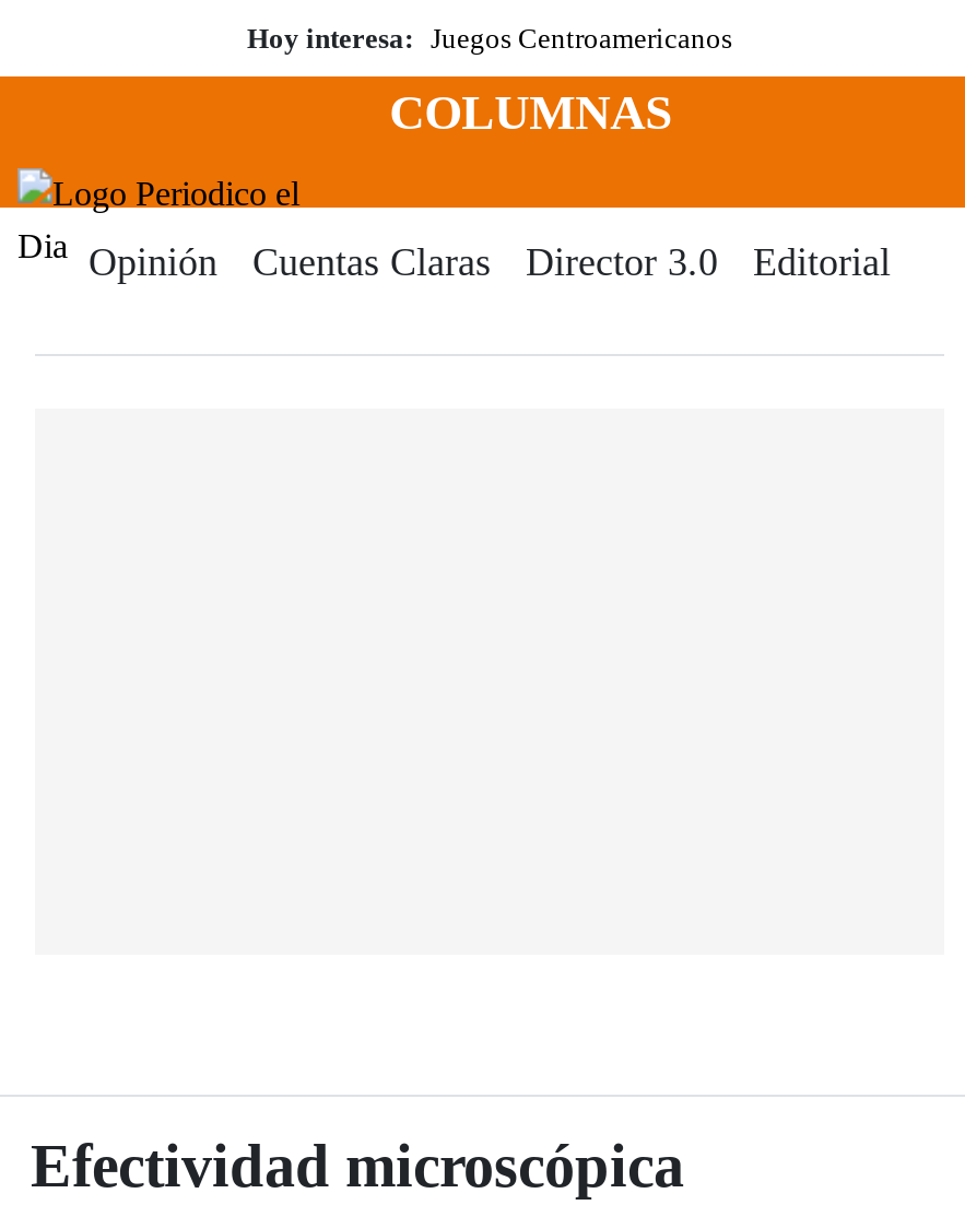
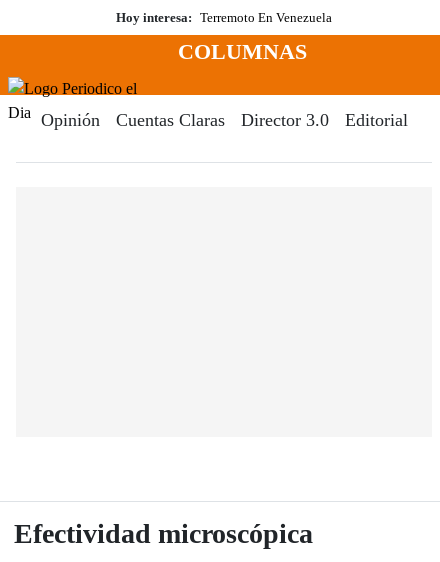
[247,22,732,55] Hoy interesa: Juegos Centroamericanos -> [116,10,332,25] Hoy interesa: Terremoto En Venezuela

